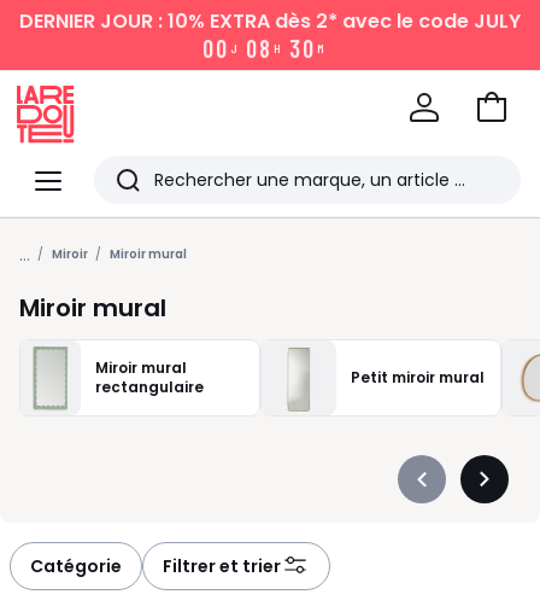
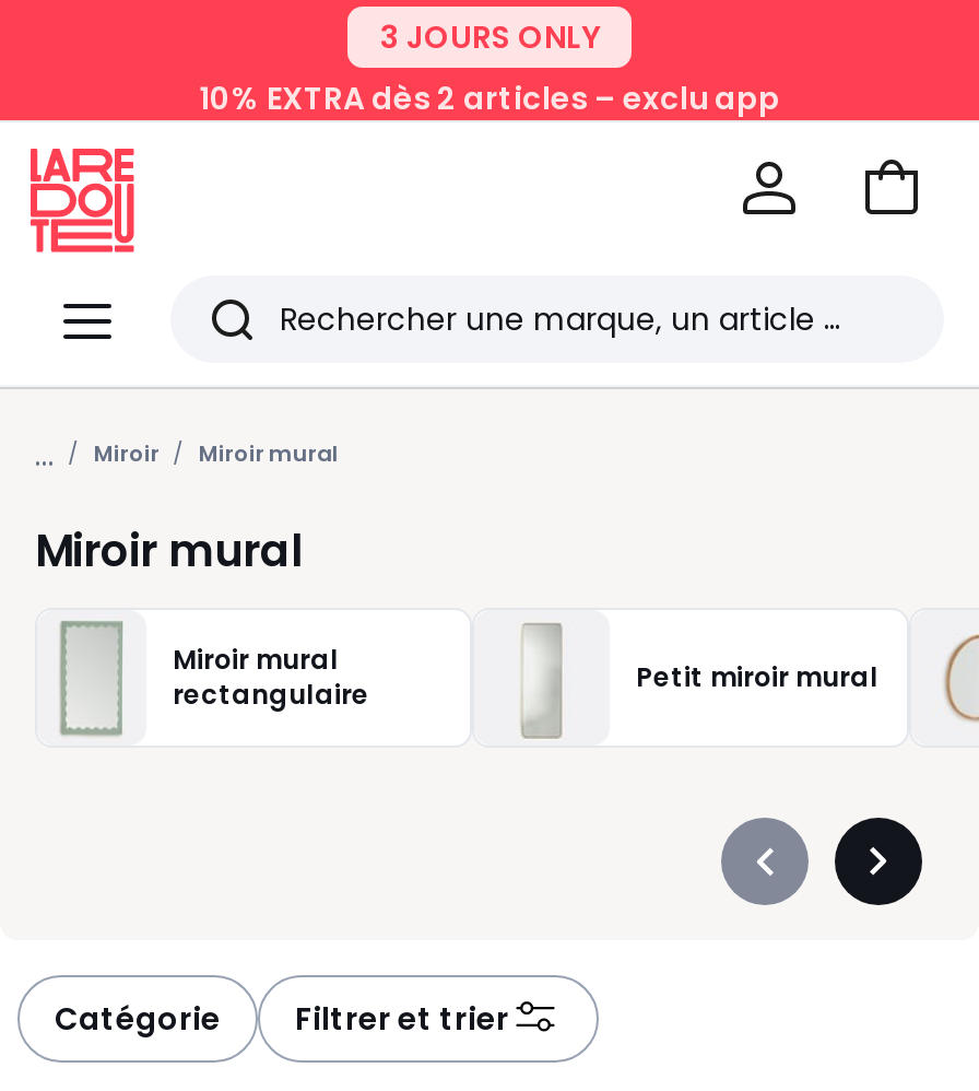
[19,7,521,62] DERNIER JOUR : 10% EXTRA dès 2* avec le code JULY | 0 0 J 0 8 H 3 0 M -> [199,15,780,120] 3 JOURS ONLY | 10% EXTRA dès 2 articles – exclu app

